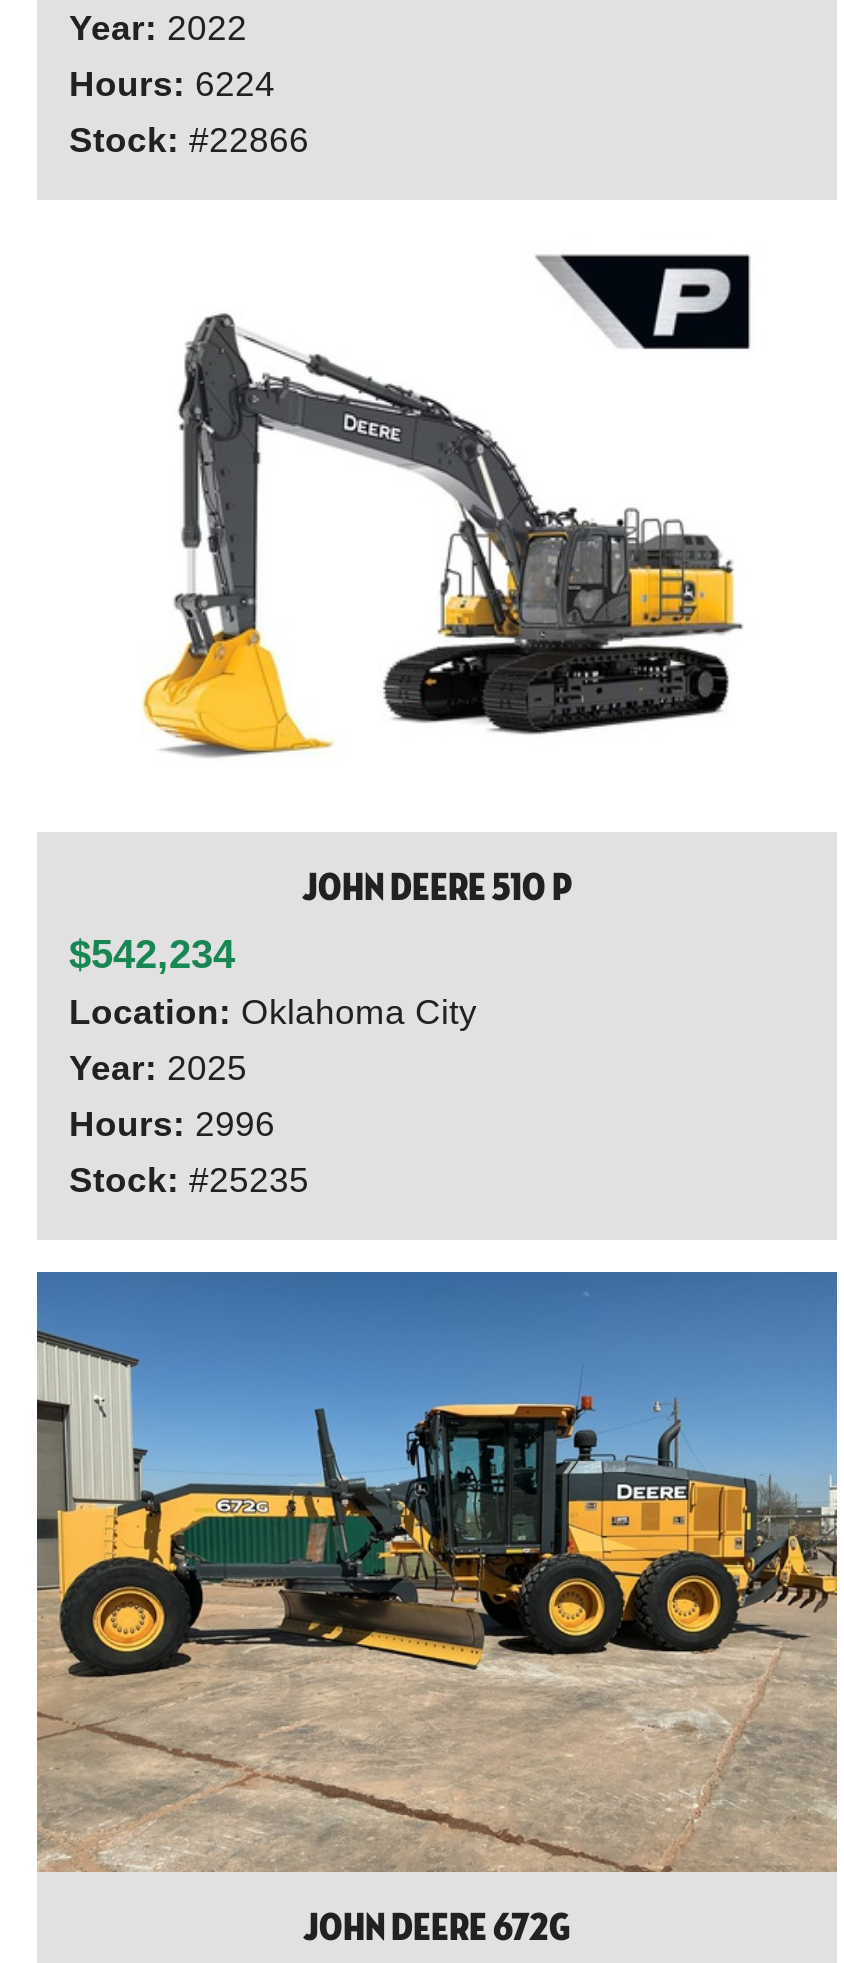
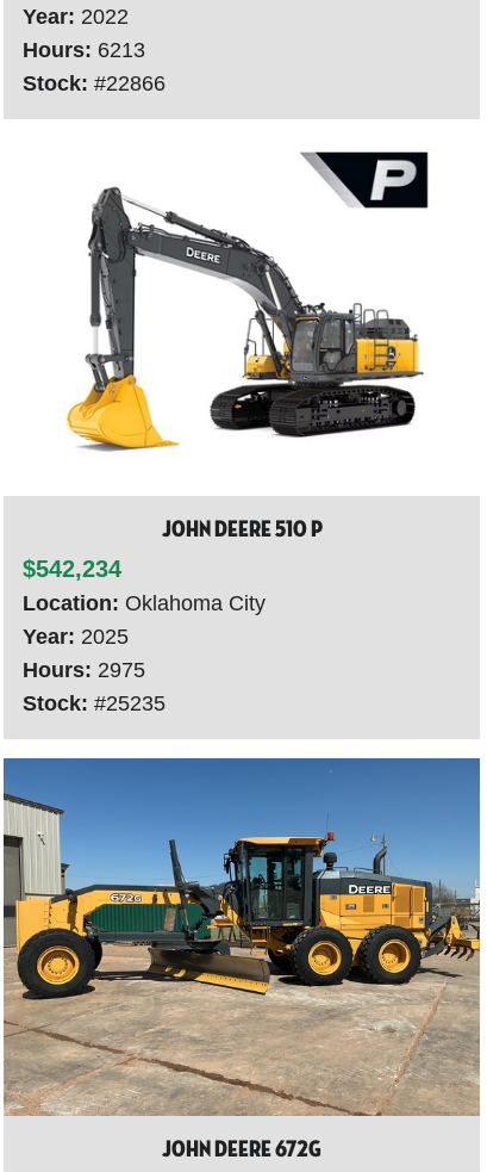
[69,65,275,105] Hours: 6224 -> [23,39,145,62] Hours: 6213
[69,1105,275,1145] Hours: 2996 -> [23,659,145,682] Hours: 2975

